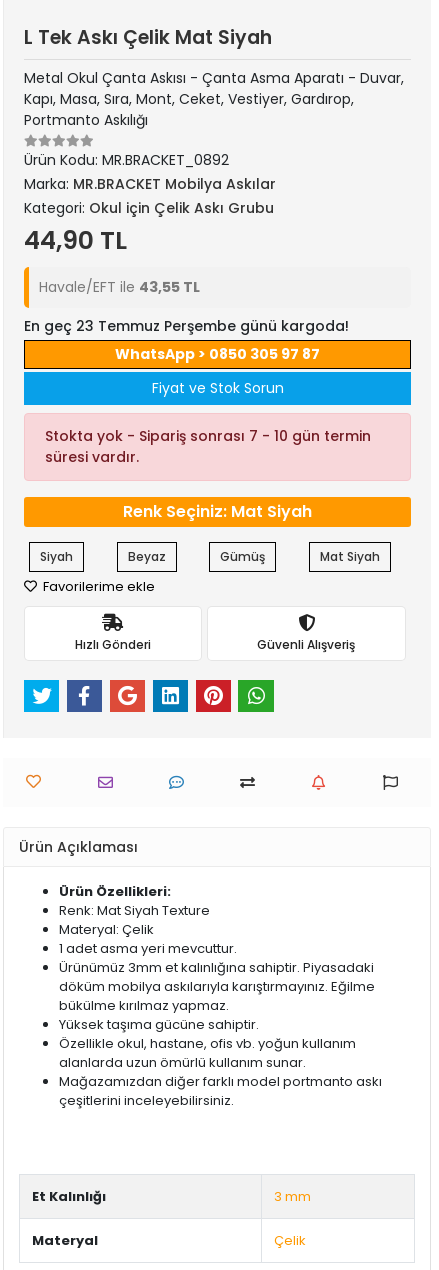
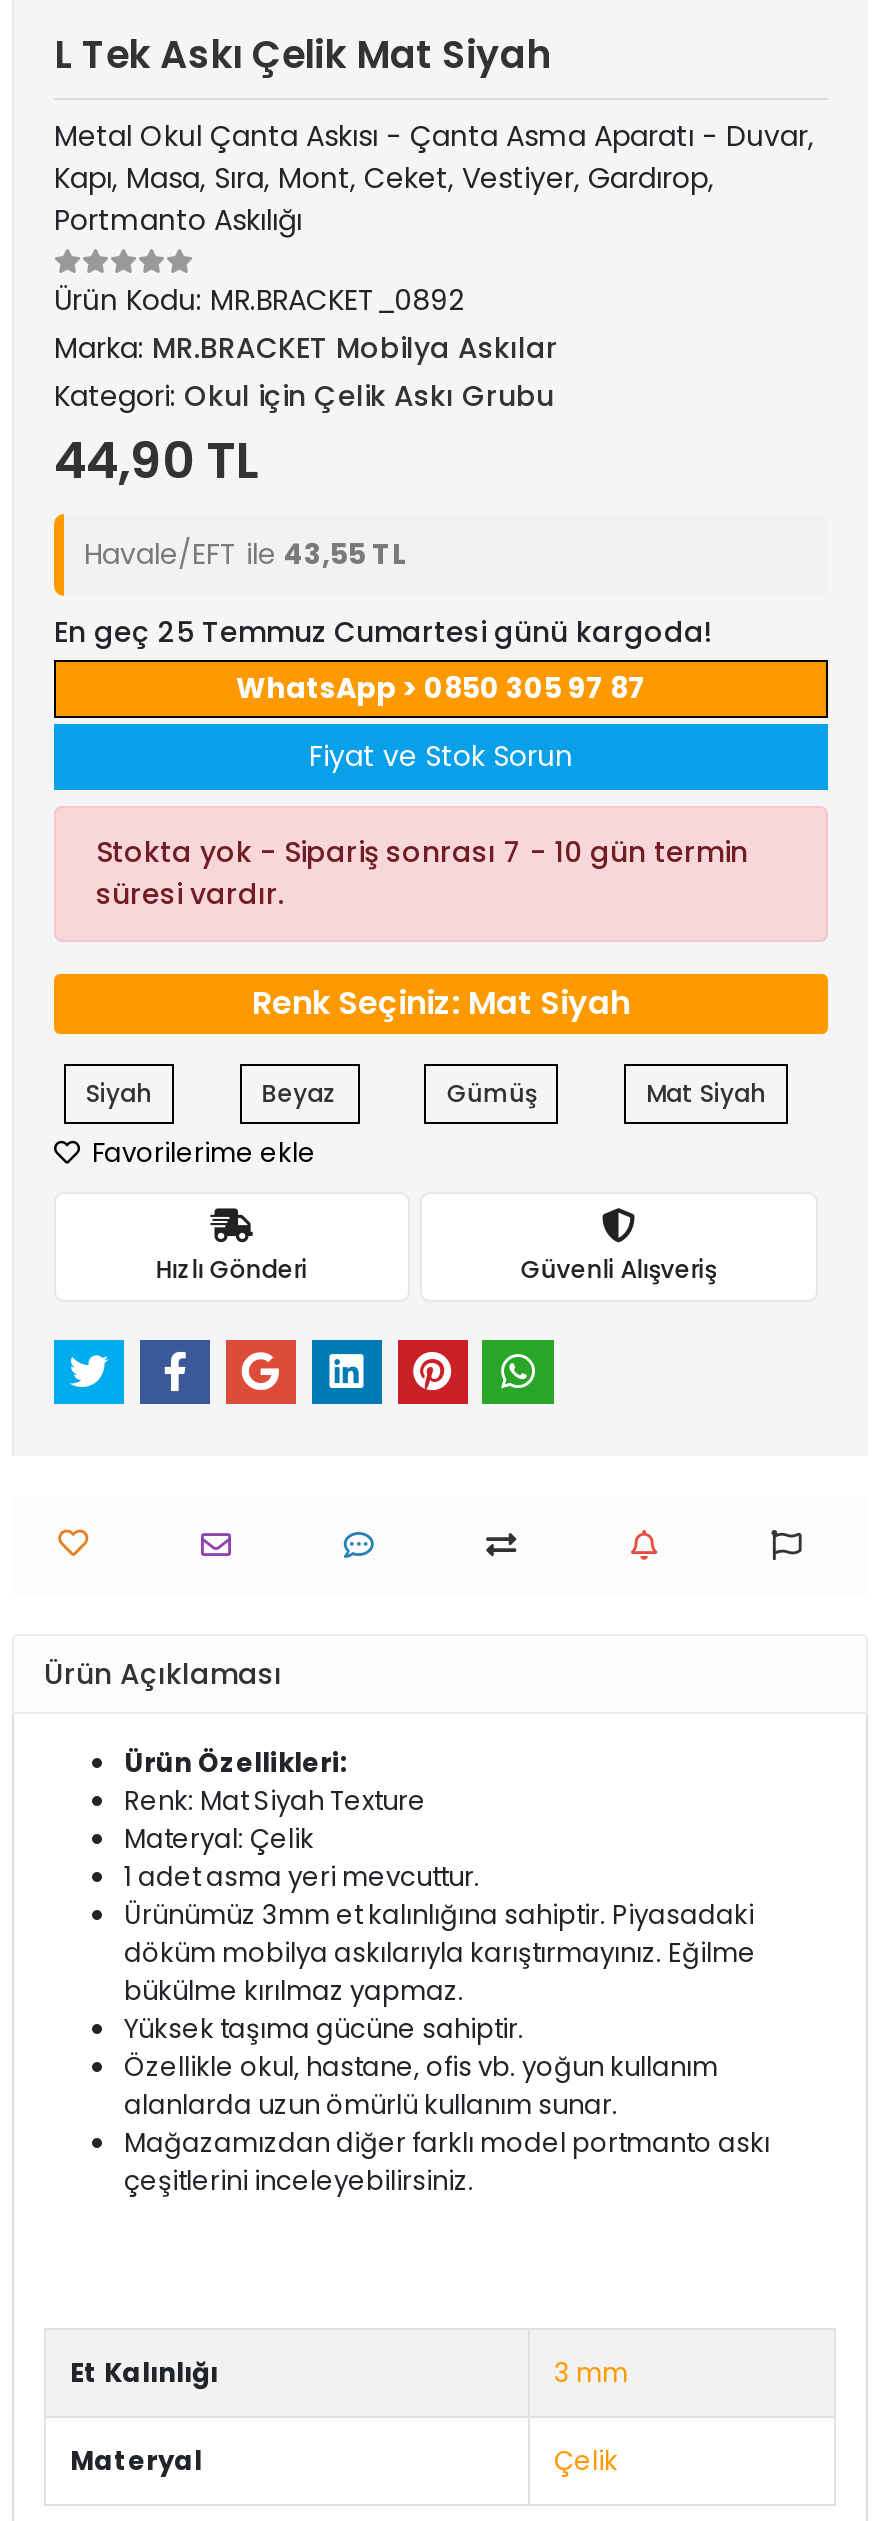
[24,316,349,336] En geç 23 Temmuz Perşembe günü kargoda! -> [54,612,712,652] En geç 25 Temmuz Cumartesi günü kargoda!

